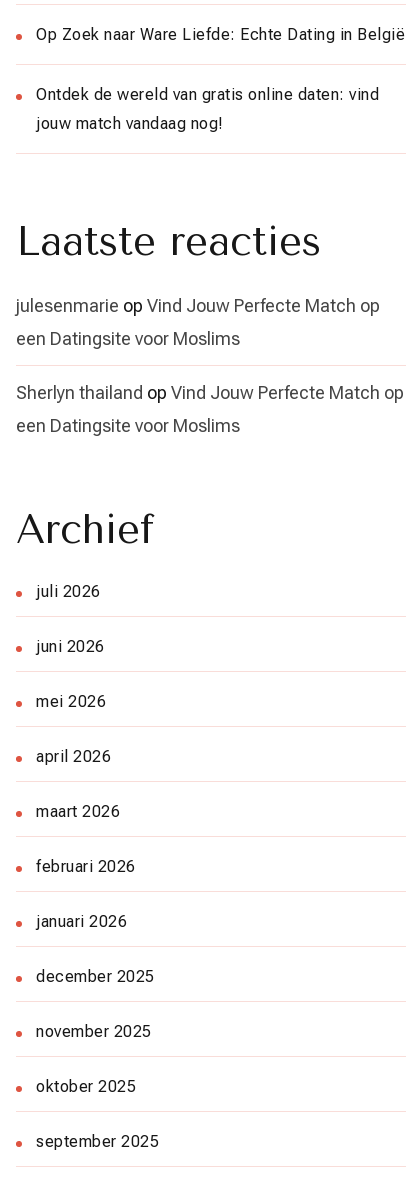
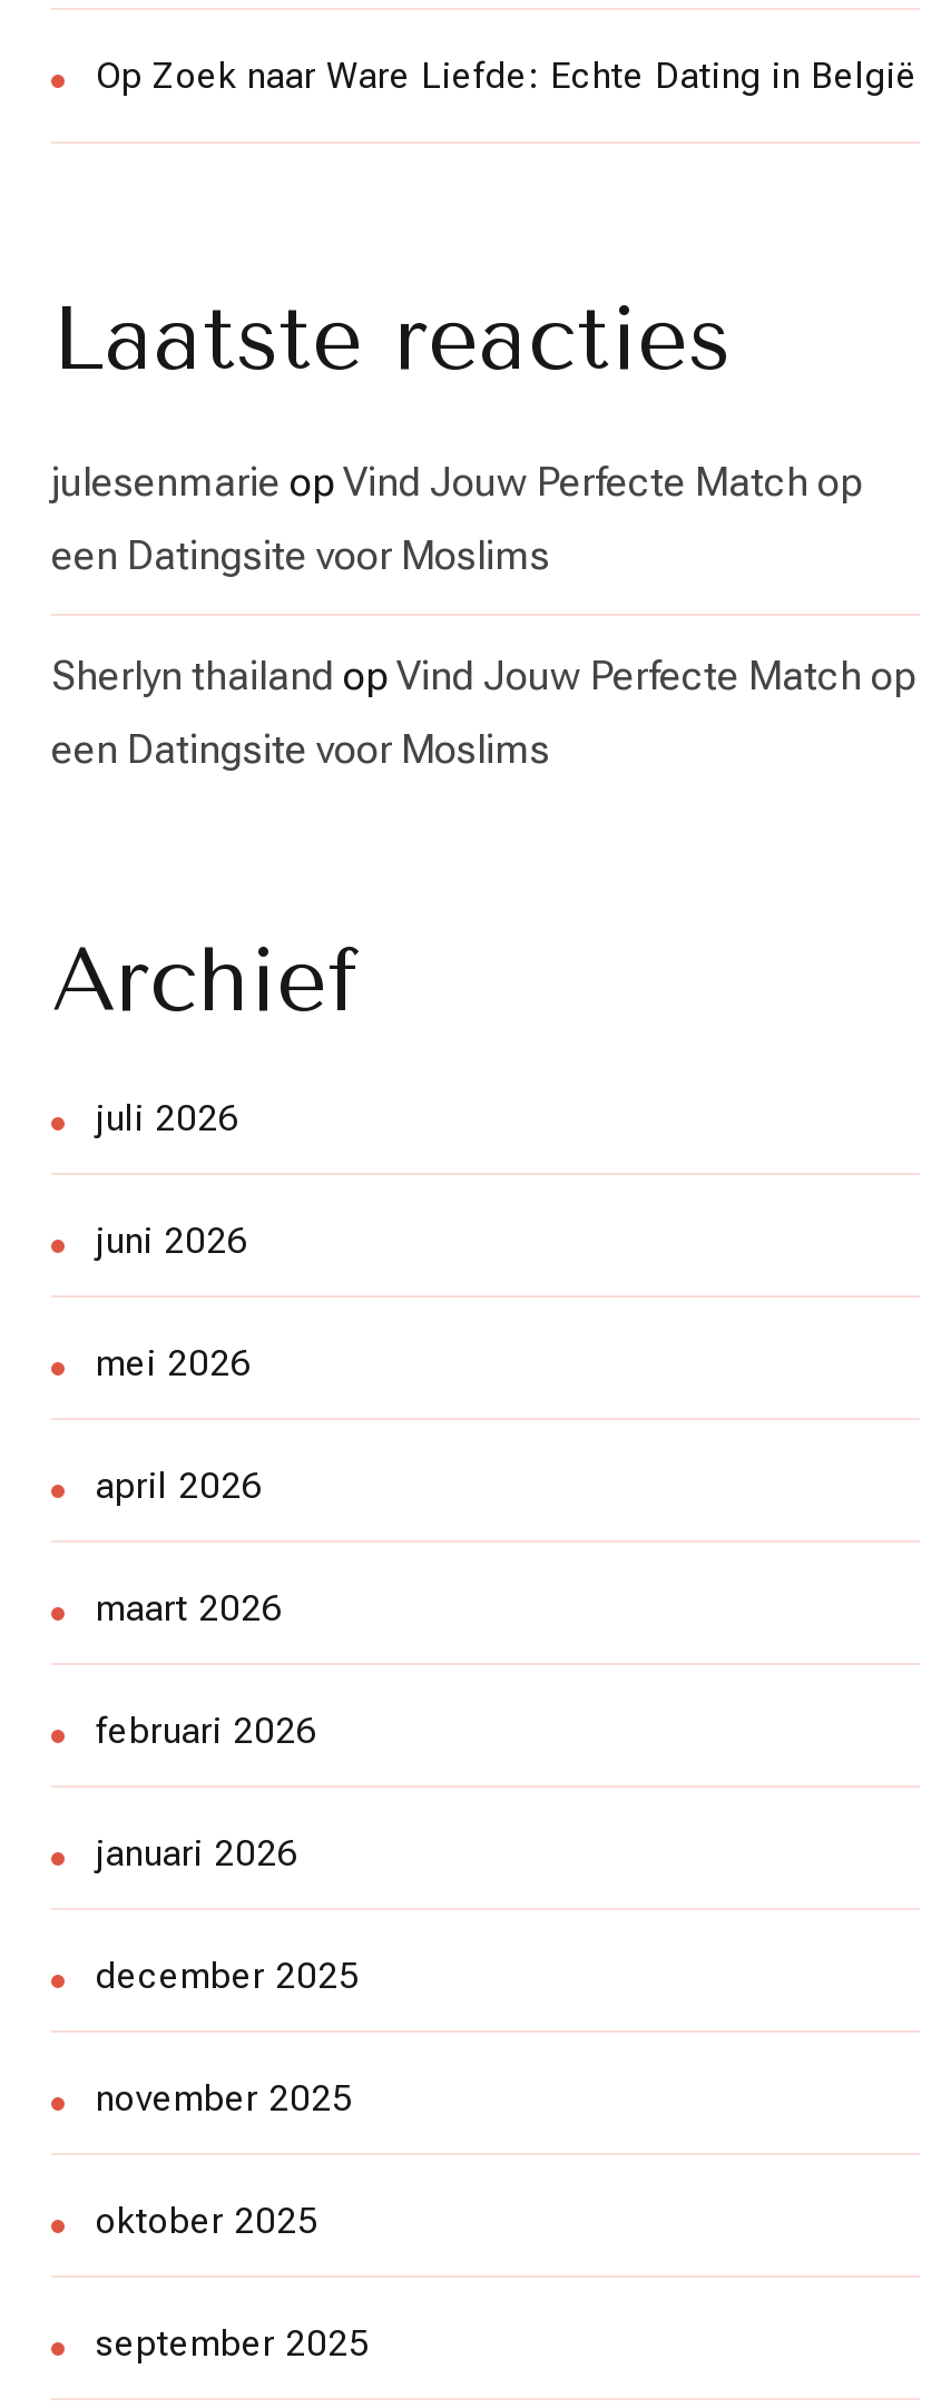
[36,85,379,133] Ontdek de wereld van gratis online daten: vind | jouw match vandaag nog! -> none

